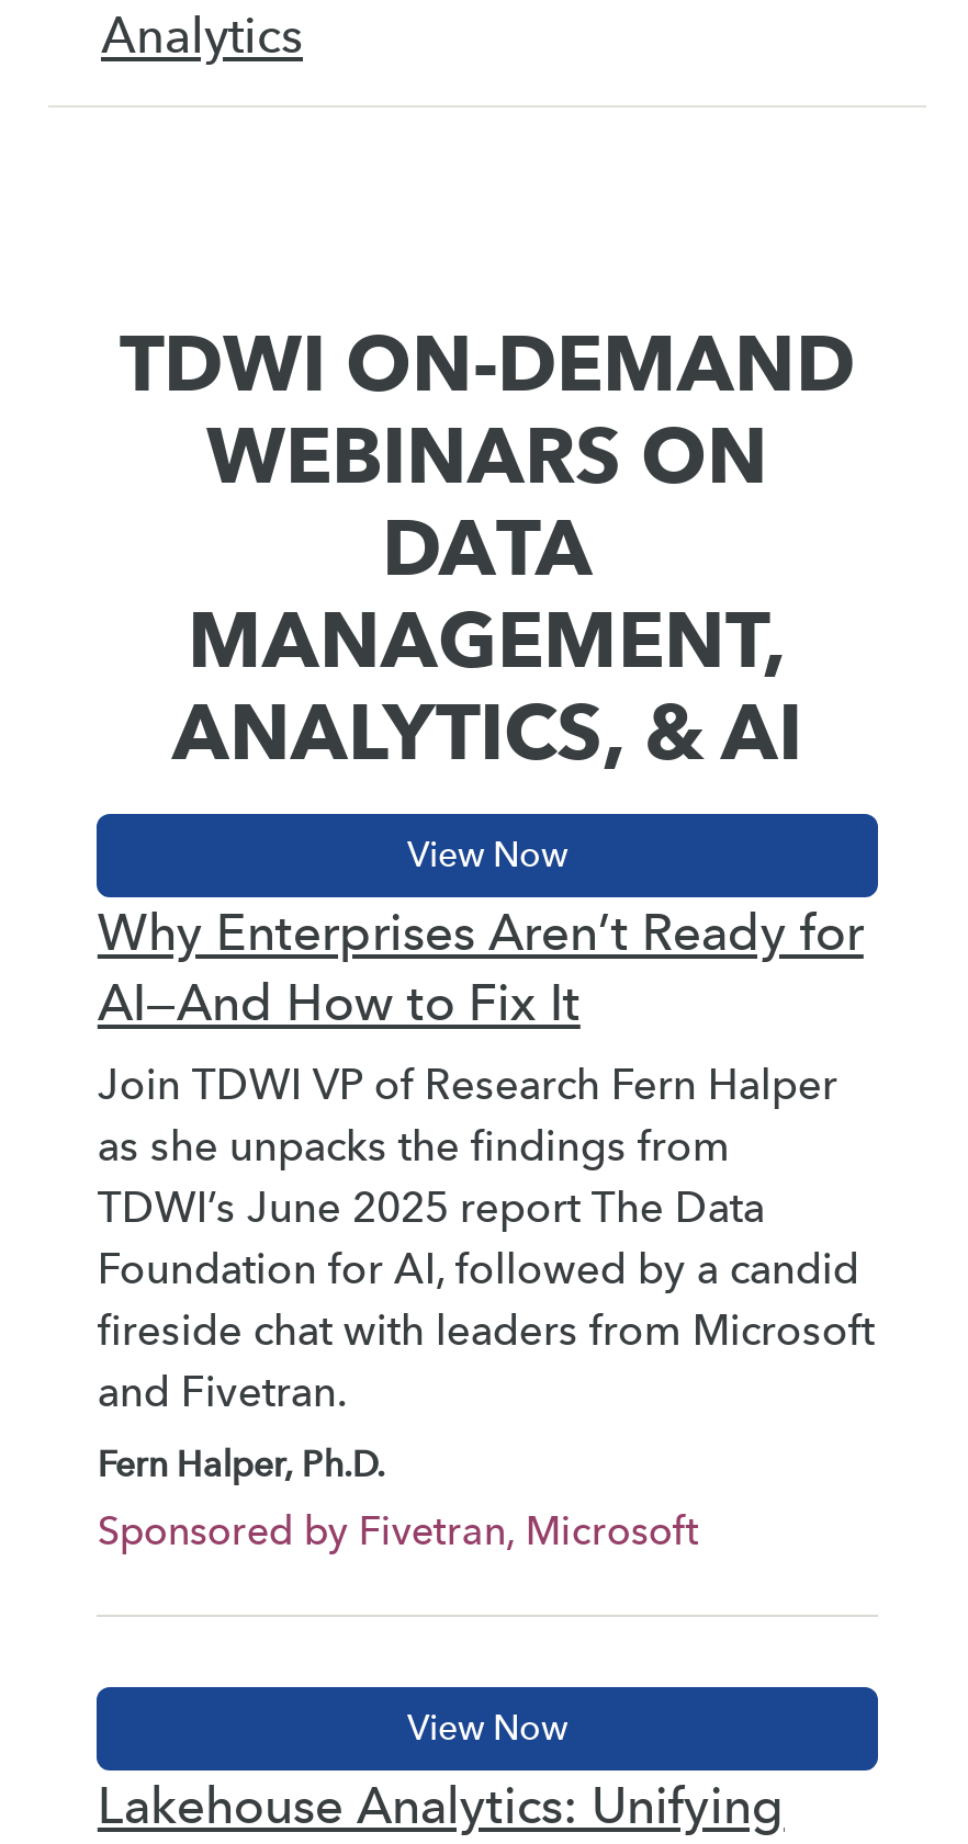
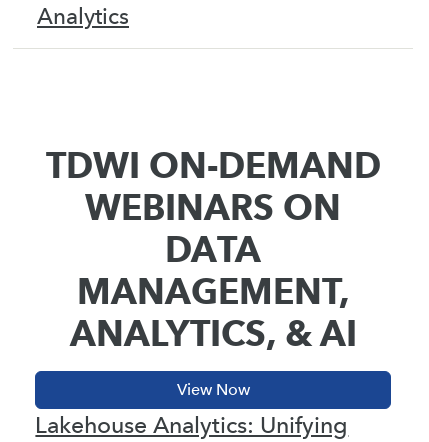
[97,901,874,1555] Why Enterprises Aren’t Ready for | AI—And How to Fix It | Join TDWI VP of Research Fern Halper | as she unpacks the findings from | TDWI’s June 2025 report The Data | Foundation for AI, followed by a candid | fireside chat with leaders from Microsoft | and Fivetran. | Fern Halper, Ph.D. | Sponsored by Fivetran, Microsoft -> none

